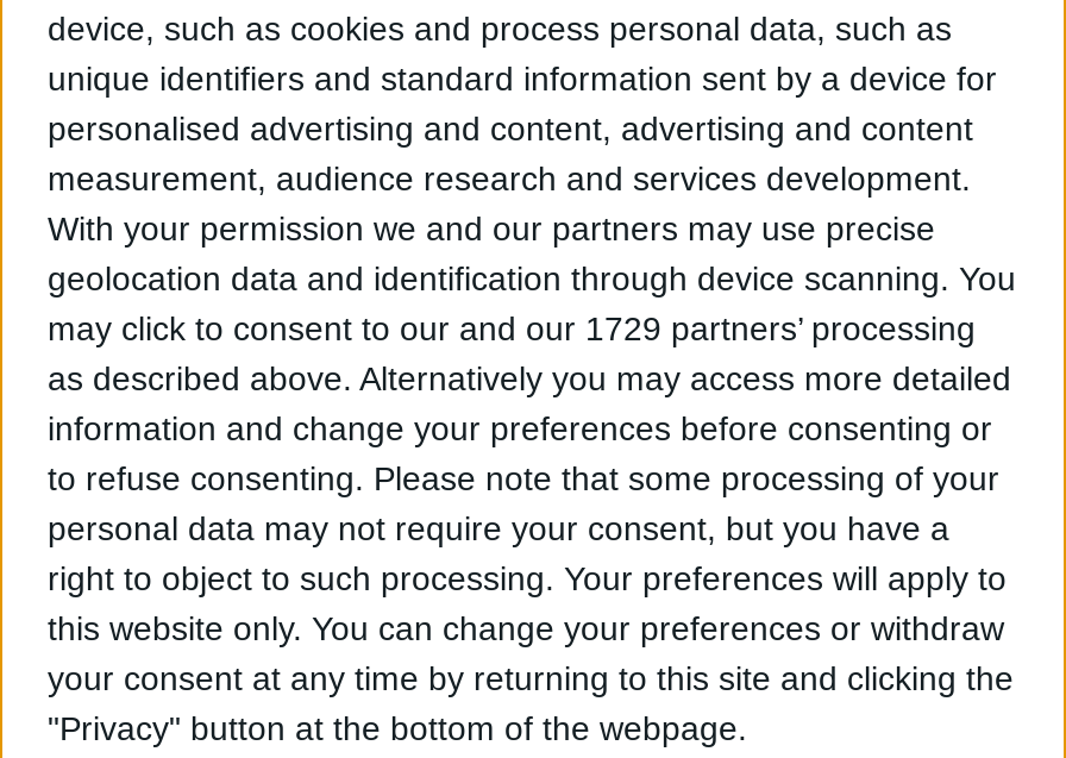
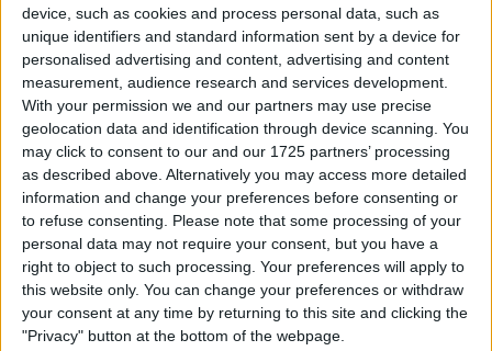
[48,308,976,346] may click to consent to our and our 1729 partners’ processing -> [22,142,450,160] may click to consent to our and our 1725 partners’ processing

